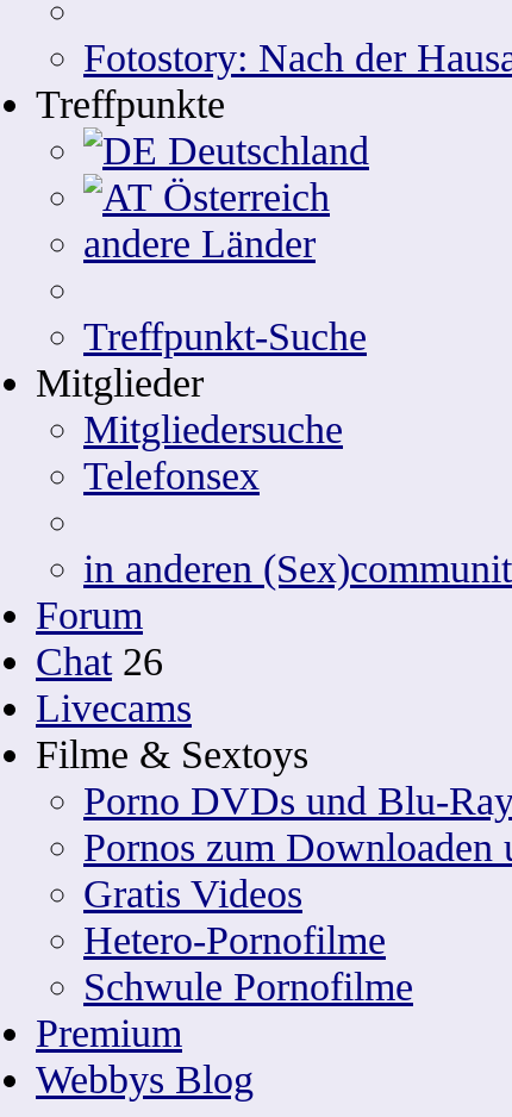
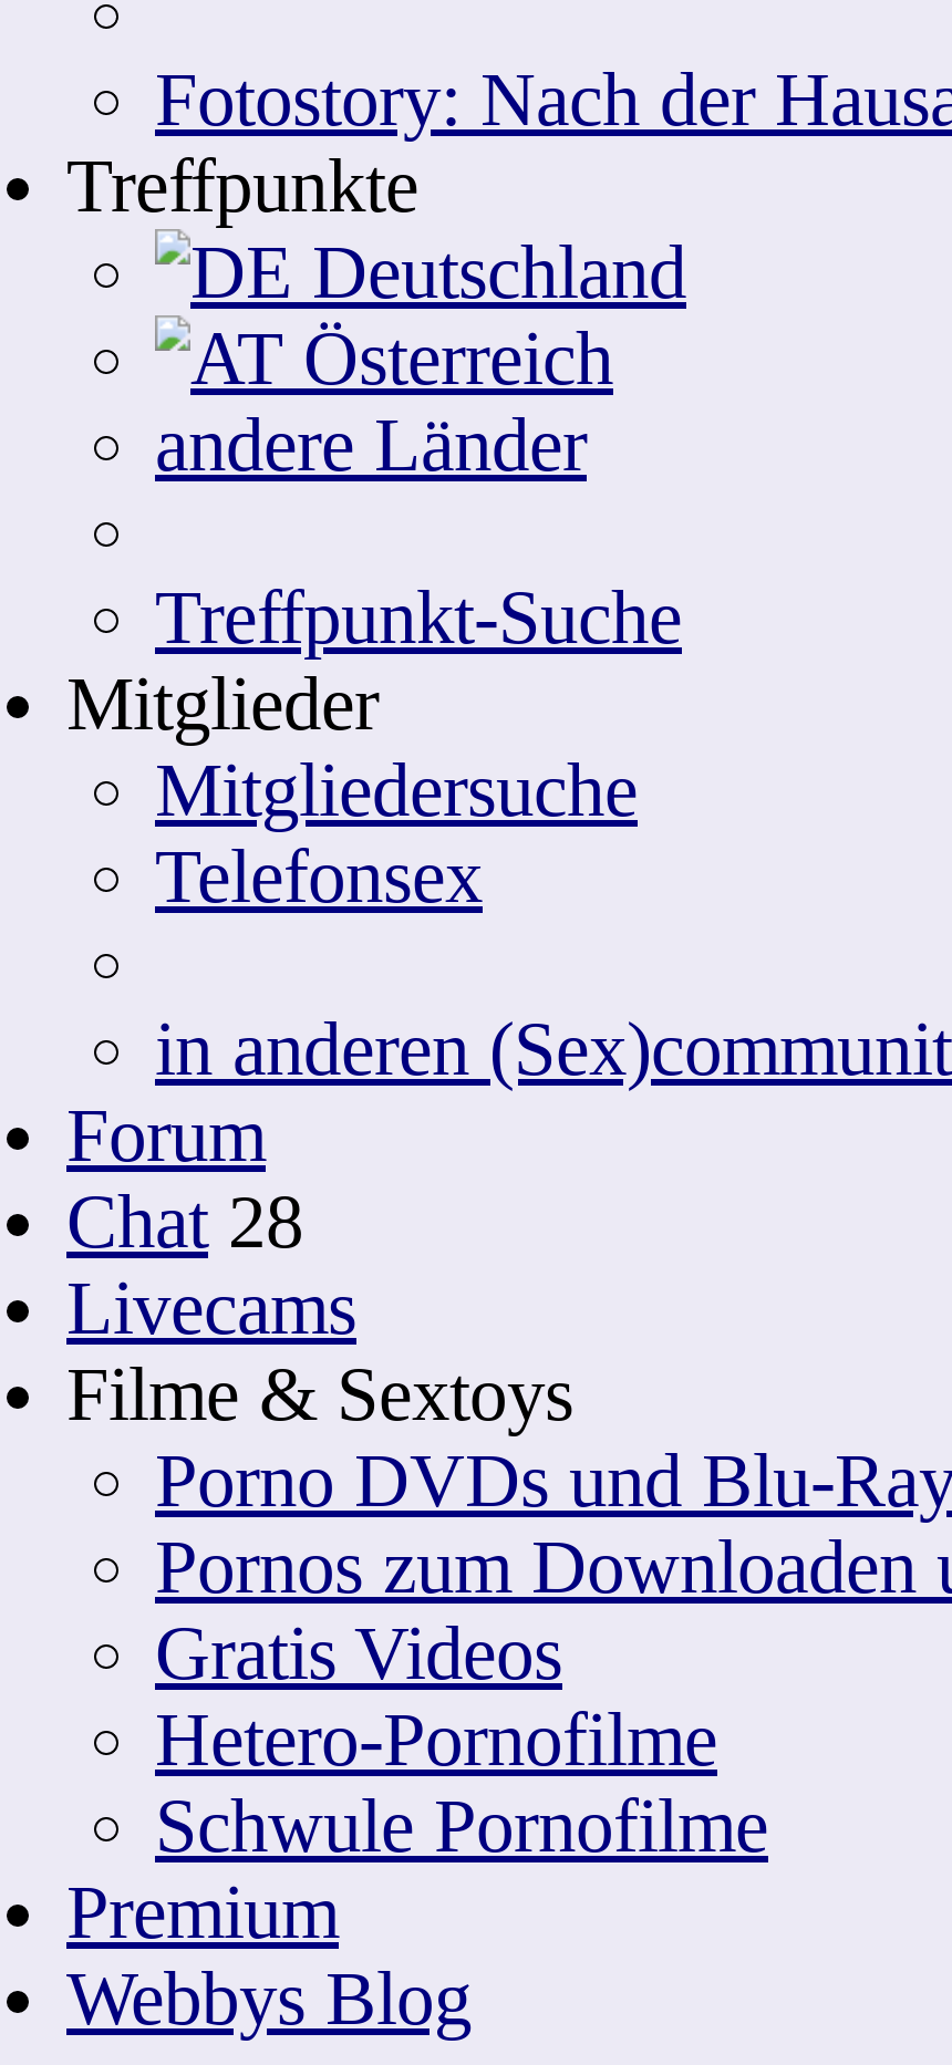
[36,638,163,684] Chat 26 -> [66,1179,303,1263] Chat 28

